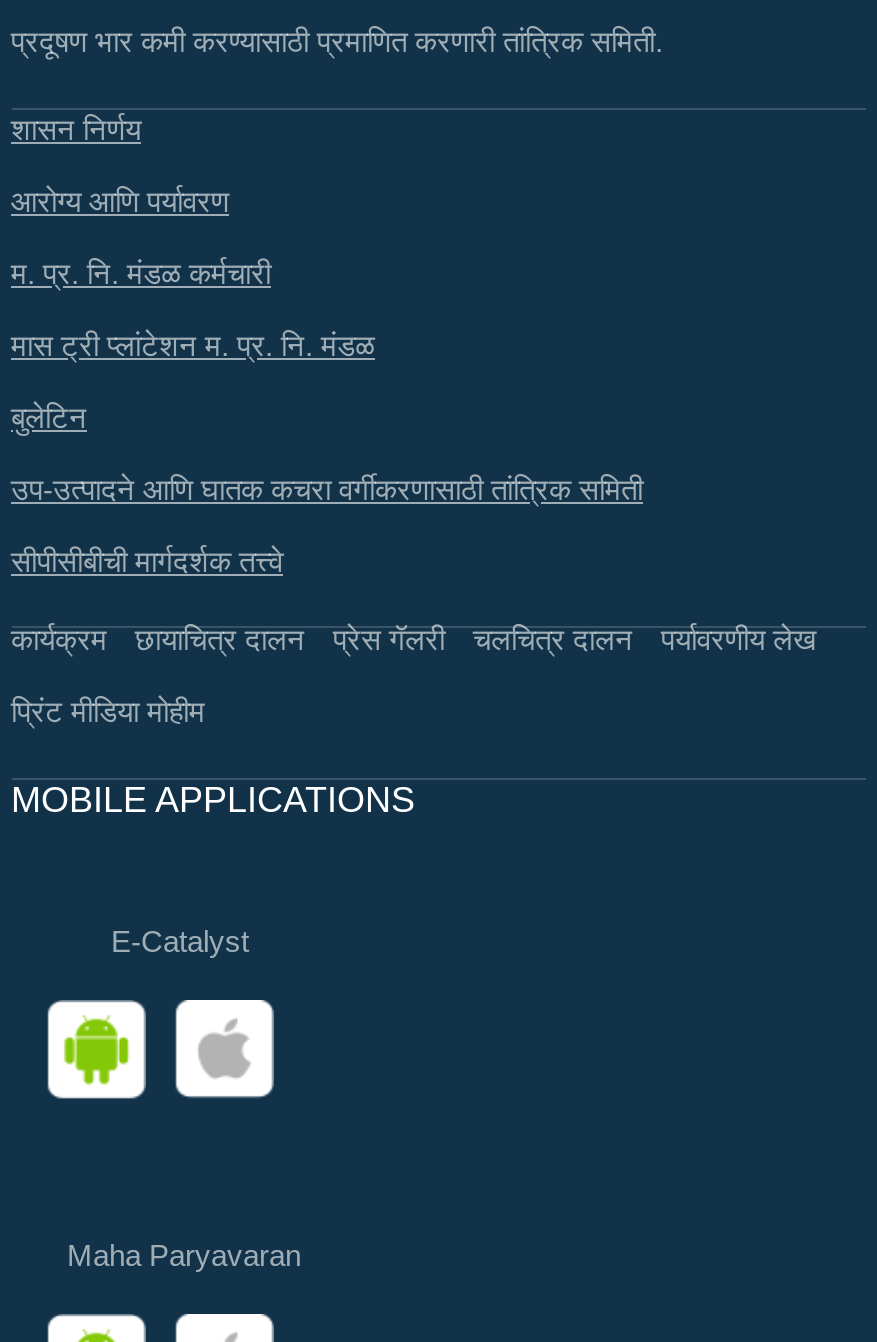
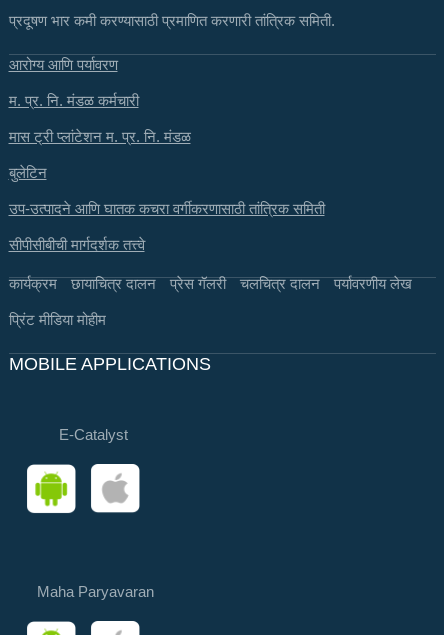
[11,112,141,146] शासन निर्णय -> none

